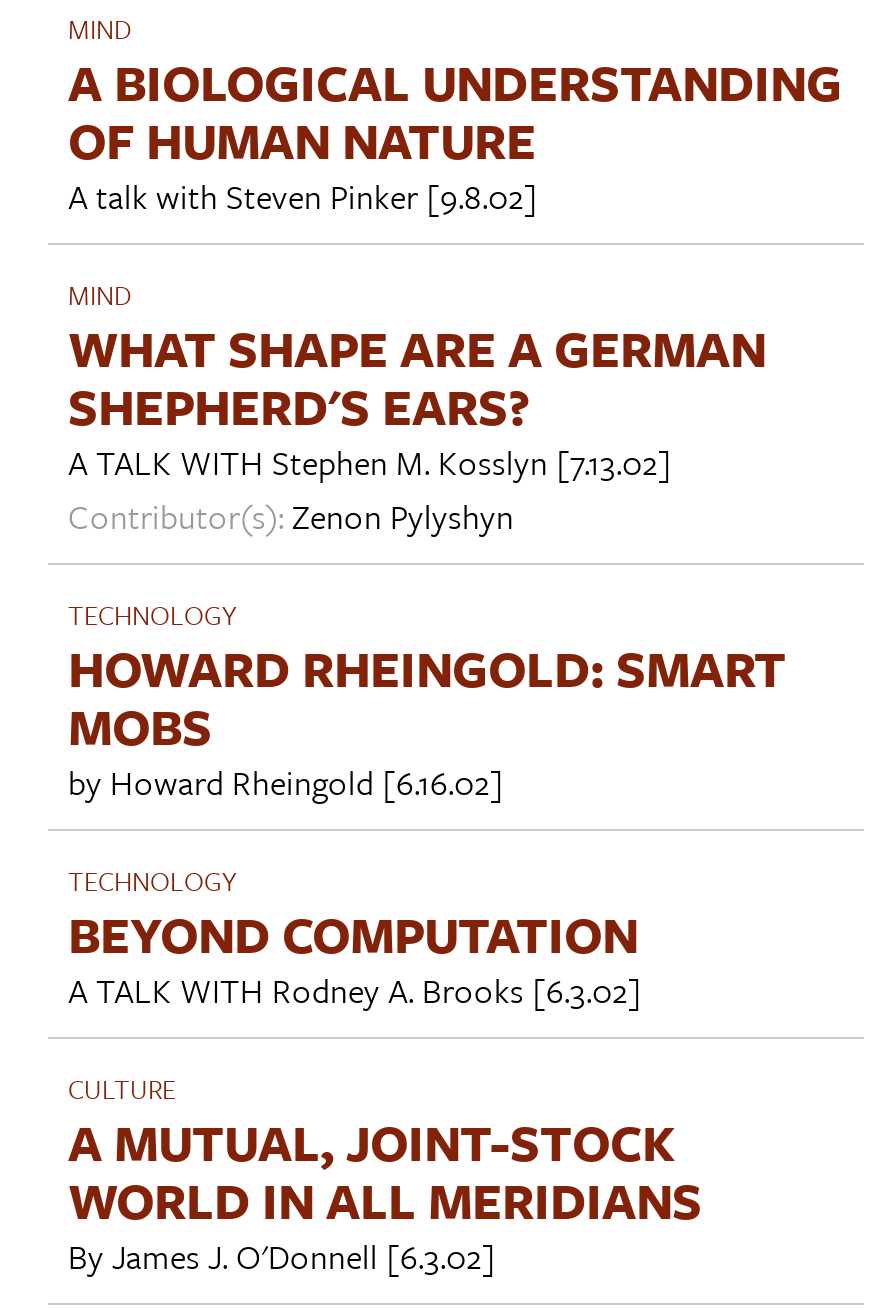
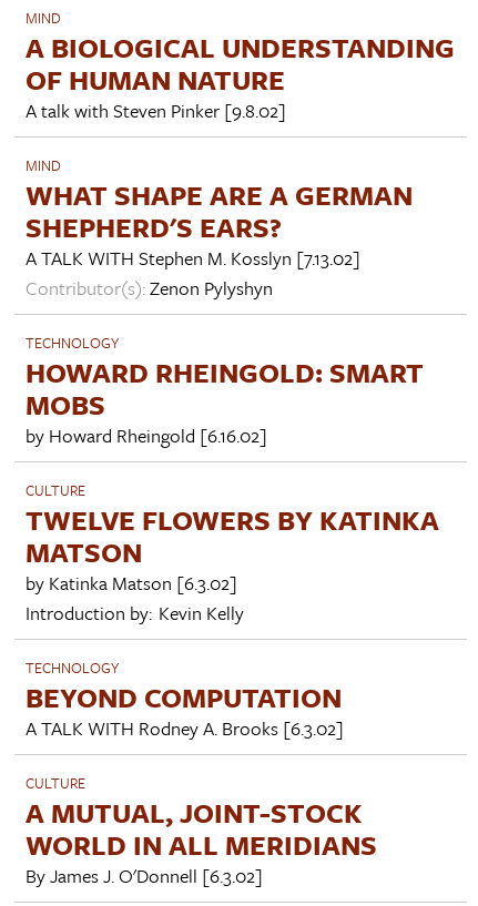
none -> [26,479,439,626] CULTURE | TWELVE FLOWERS BY KATINKA | MATSON | by Katinka Matson [6.3.02] | Introduction by: Kevin Kelly

